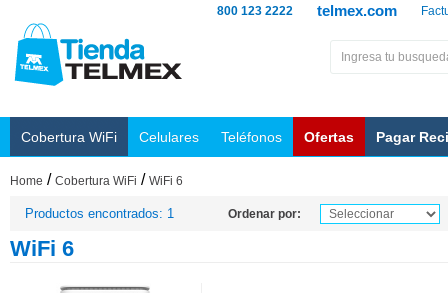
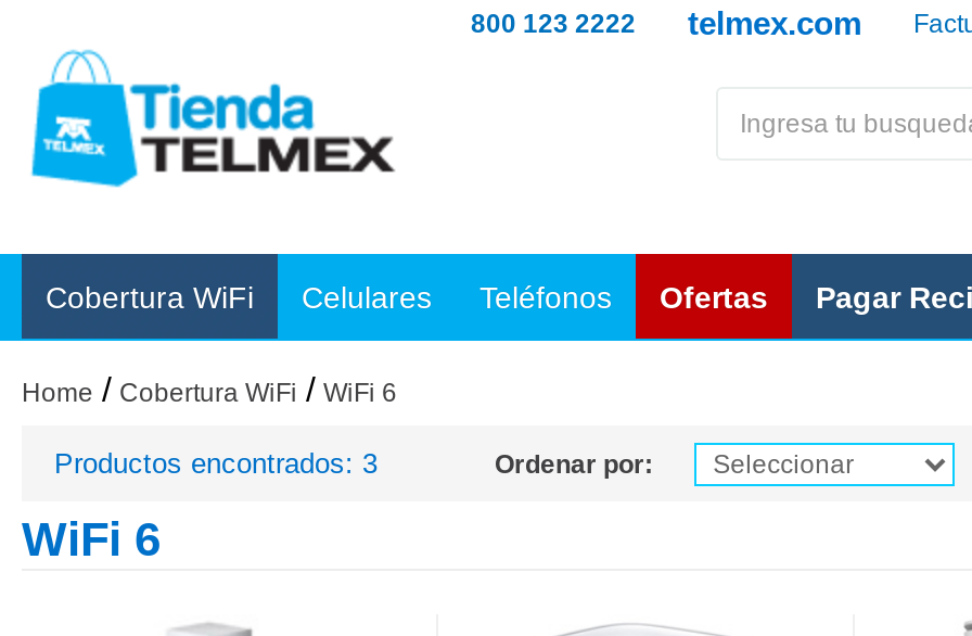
[25,206,178,221] Productos encontrados: 1 -> [54,447,386,480] Productos encontrados: 3

